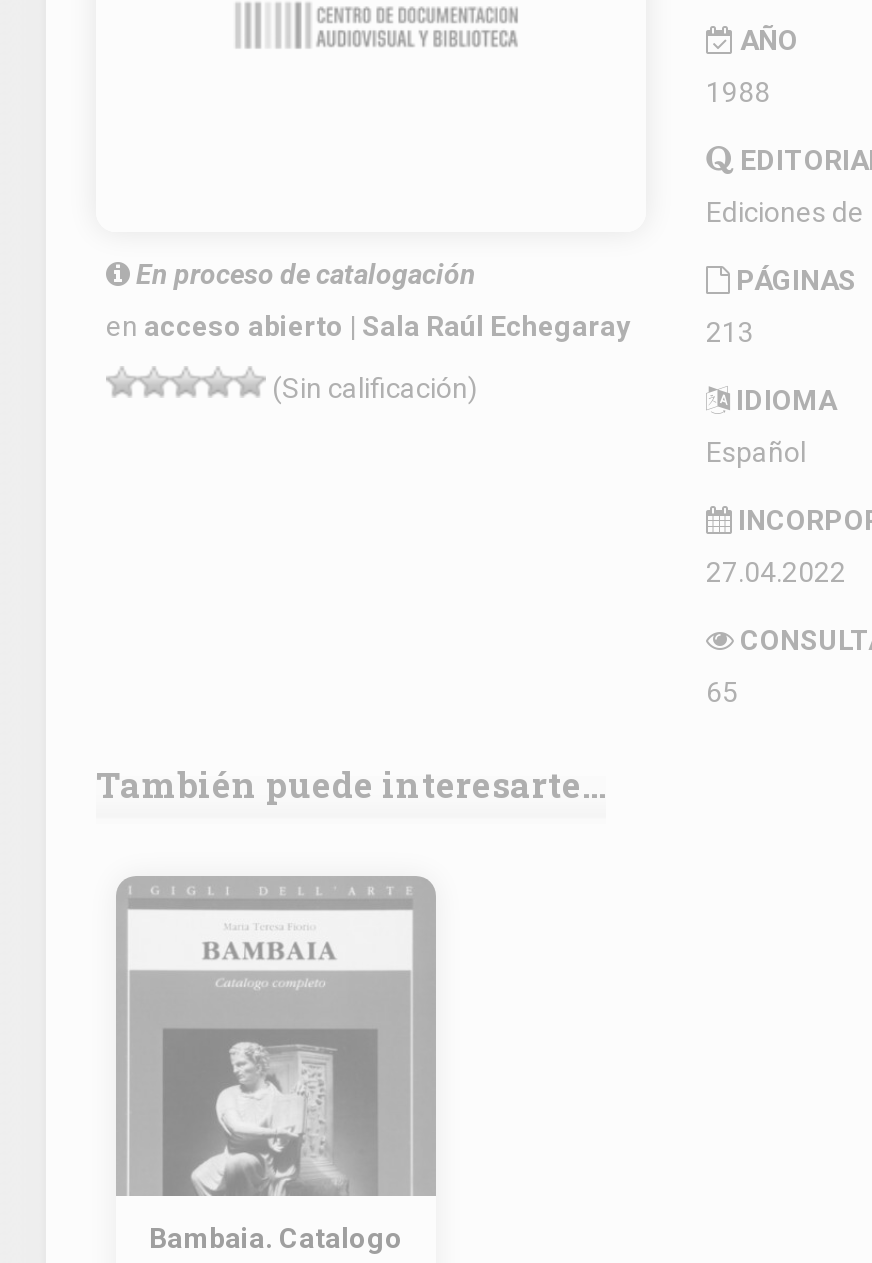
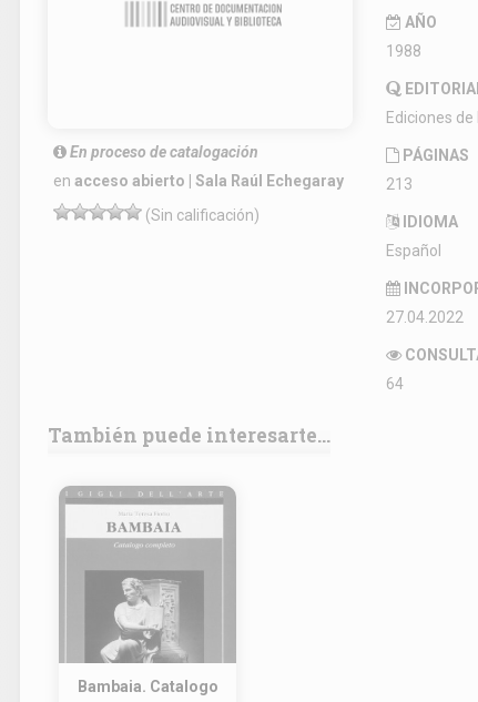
[706,676,738,708] 65 -> [386,375,404,393] 64

